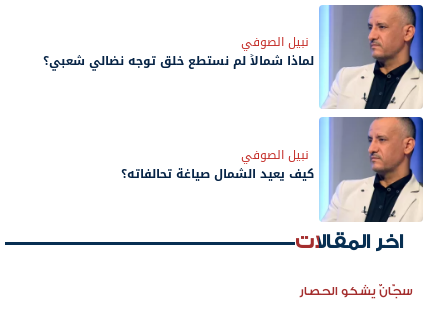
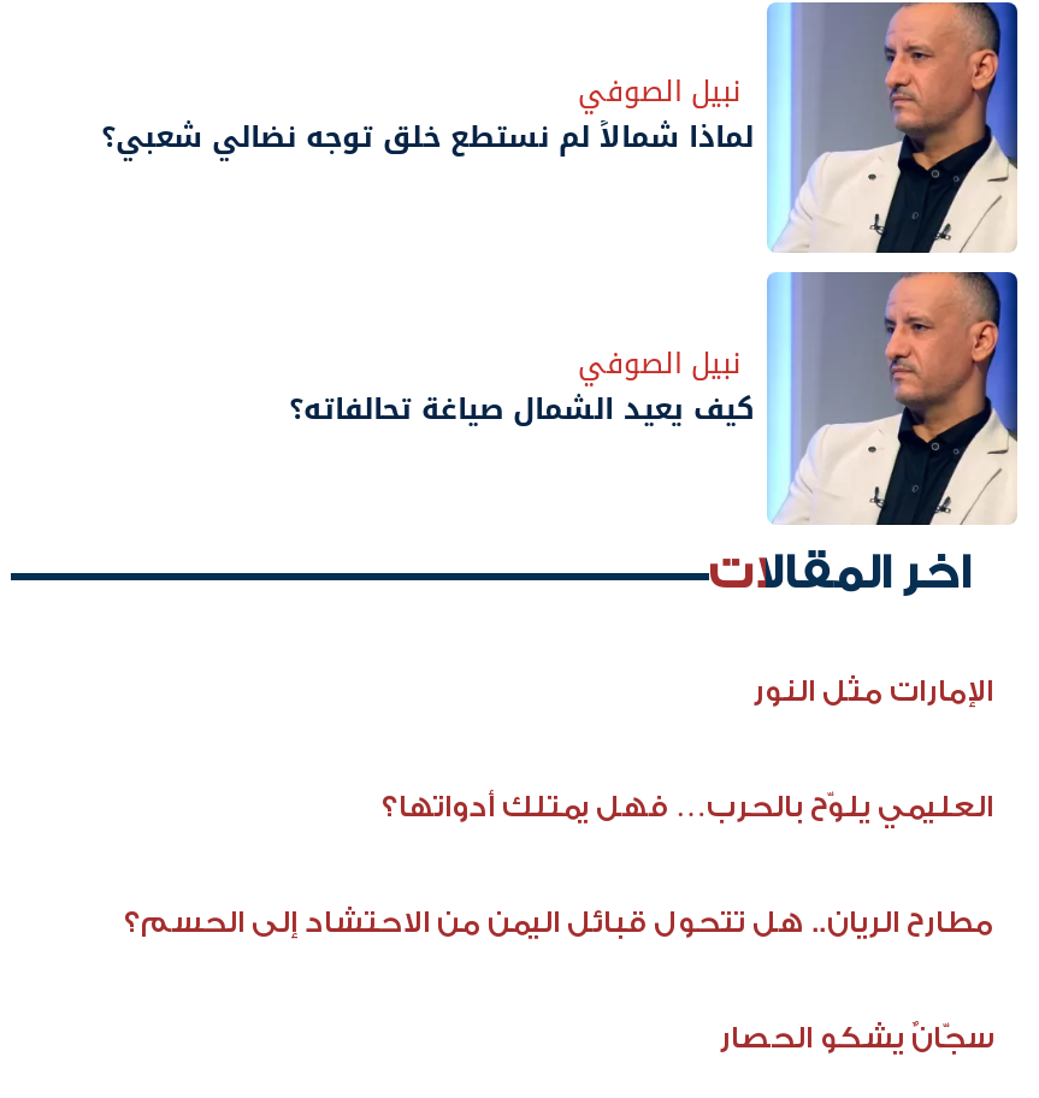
none -> [124,674,993,939] الإمارات مثل النور | العليمي يلوّح بالحرب… فهل يمتلك أدواتها؟ | مطارح الريان.. هل تتحول قبائل اليمن من الاحتشاد إلى الحسم؟

